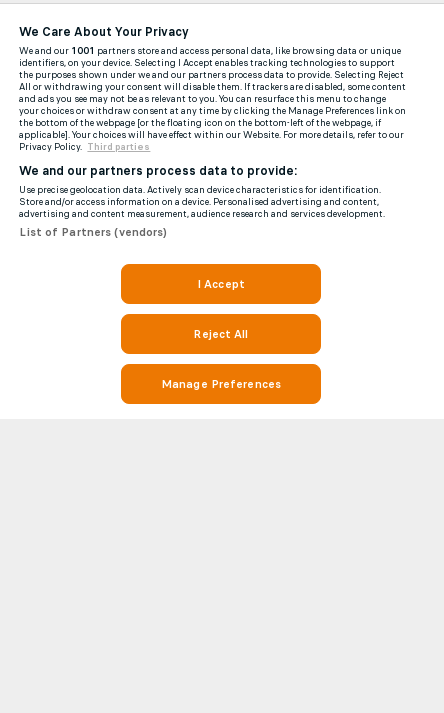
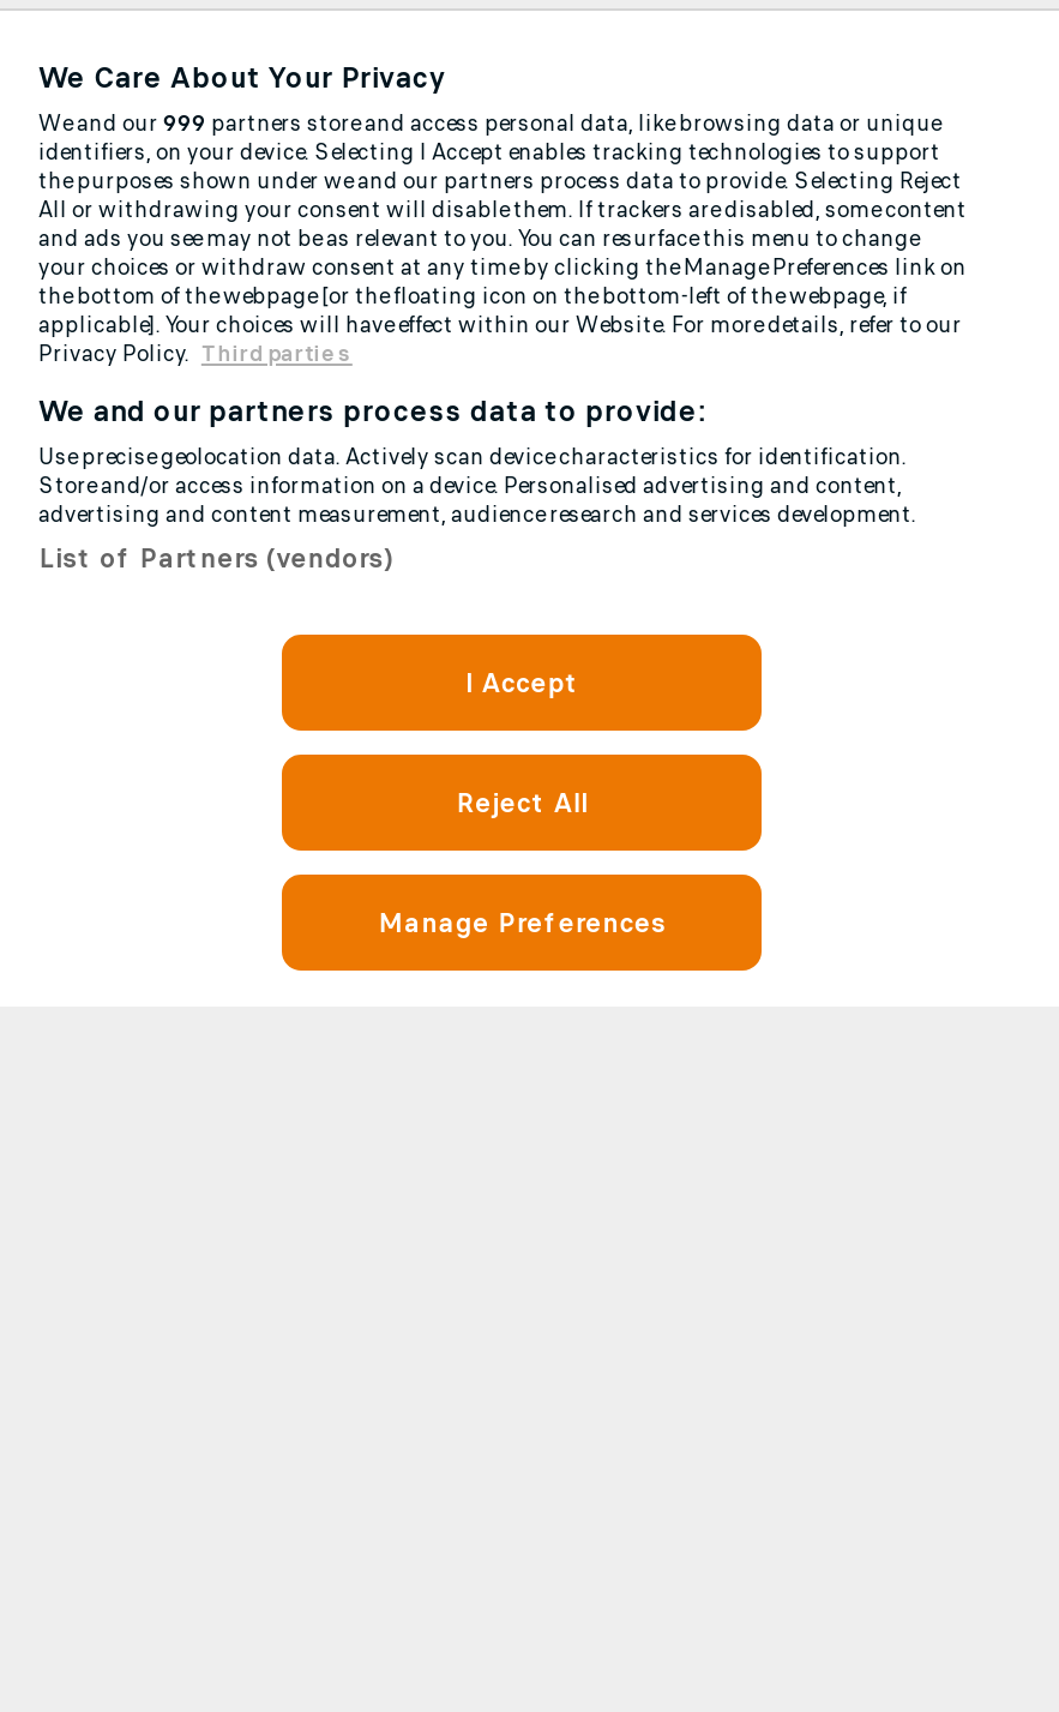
[19,45,401,57] We and our 1001 partners store and access personal data, like browsing data or unique -> [38,109,940,138] We and our 999 partners store and access personal data, like browsing data or unique

